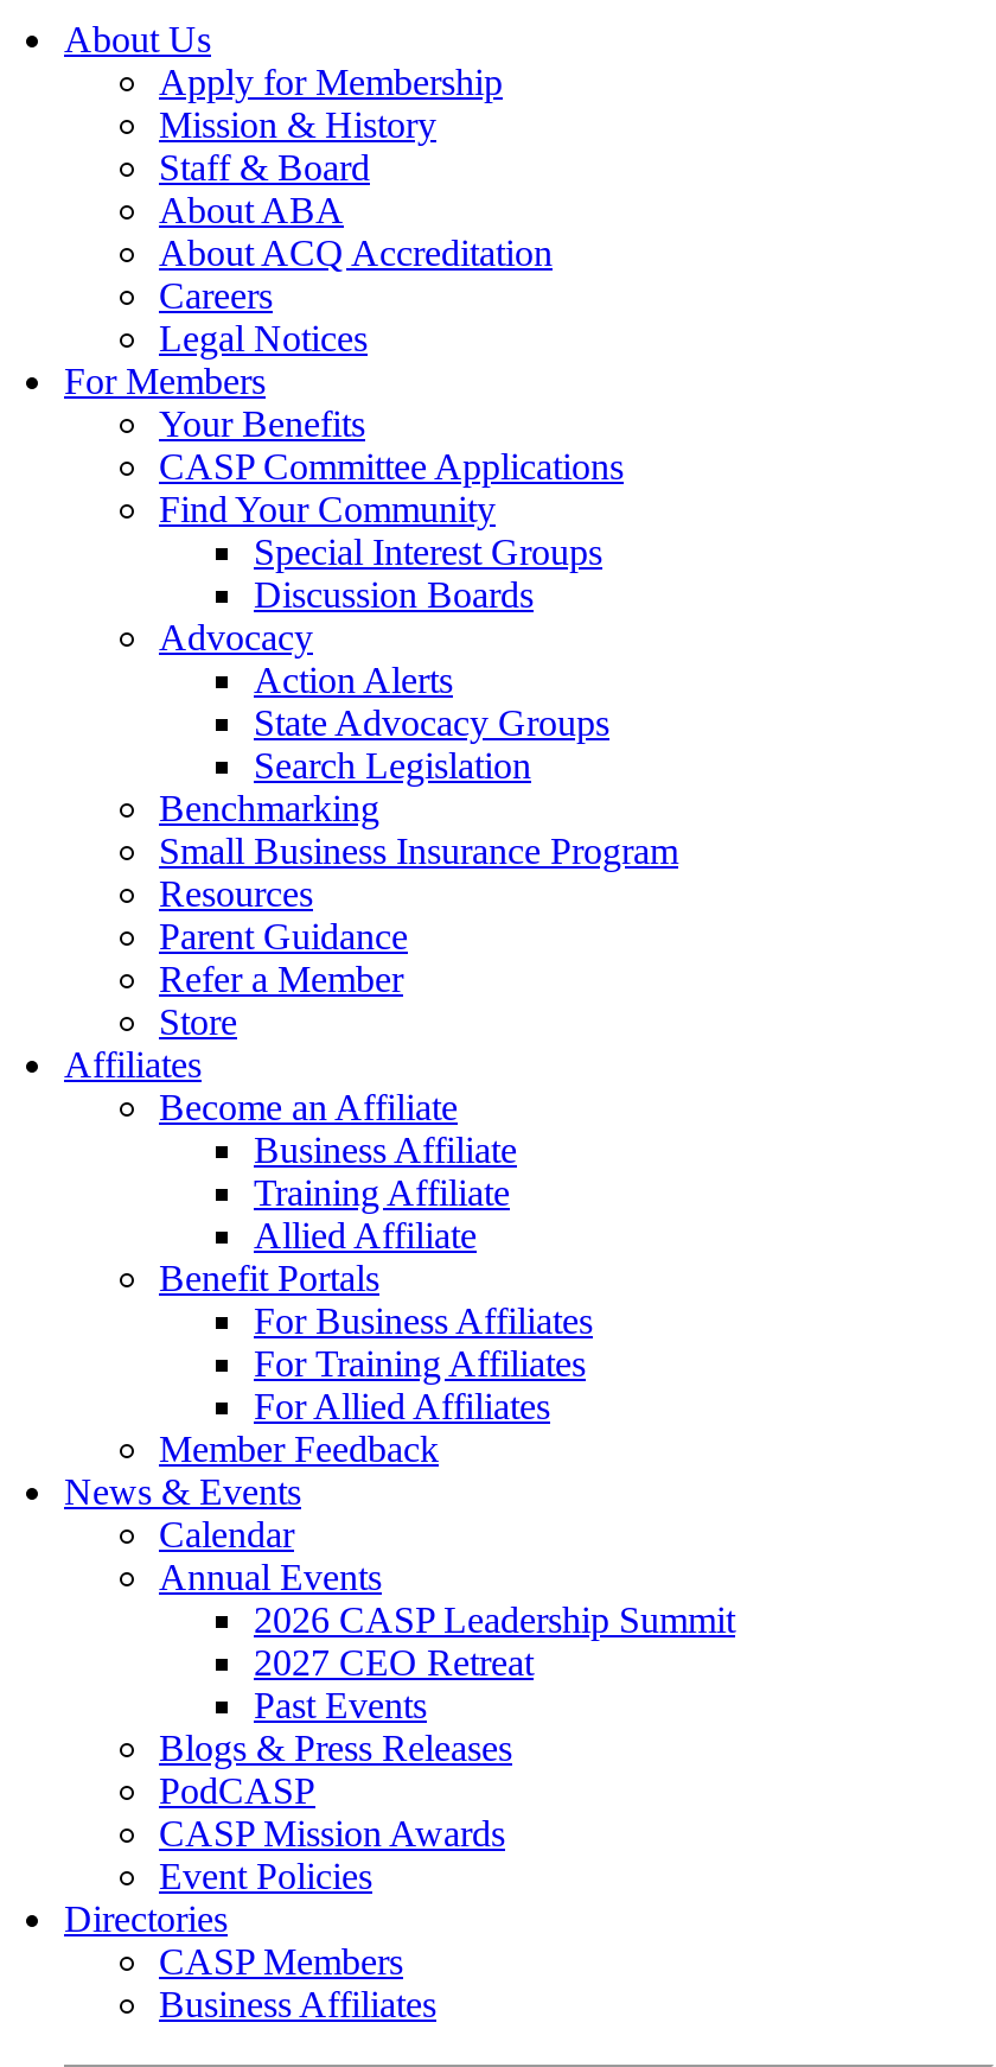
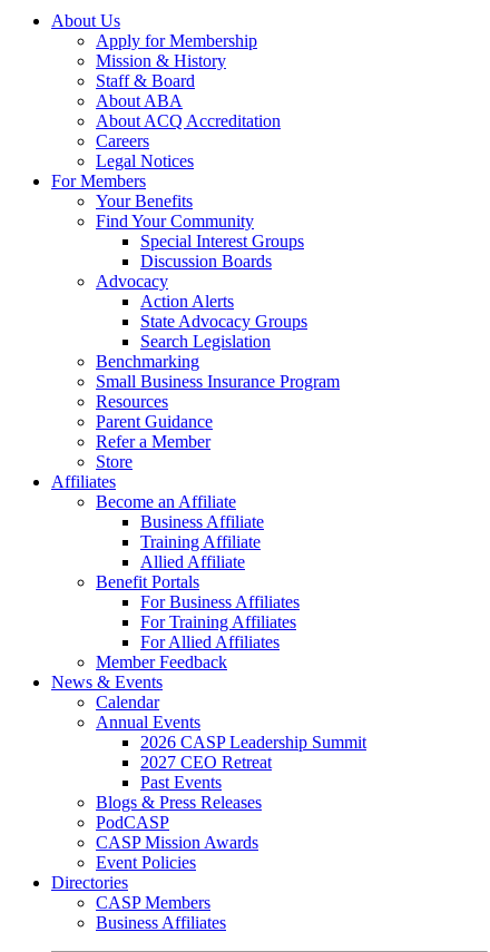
[159,446,624,486] CASP Committee Applications -> none

